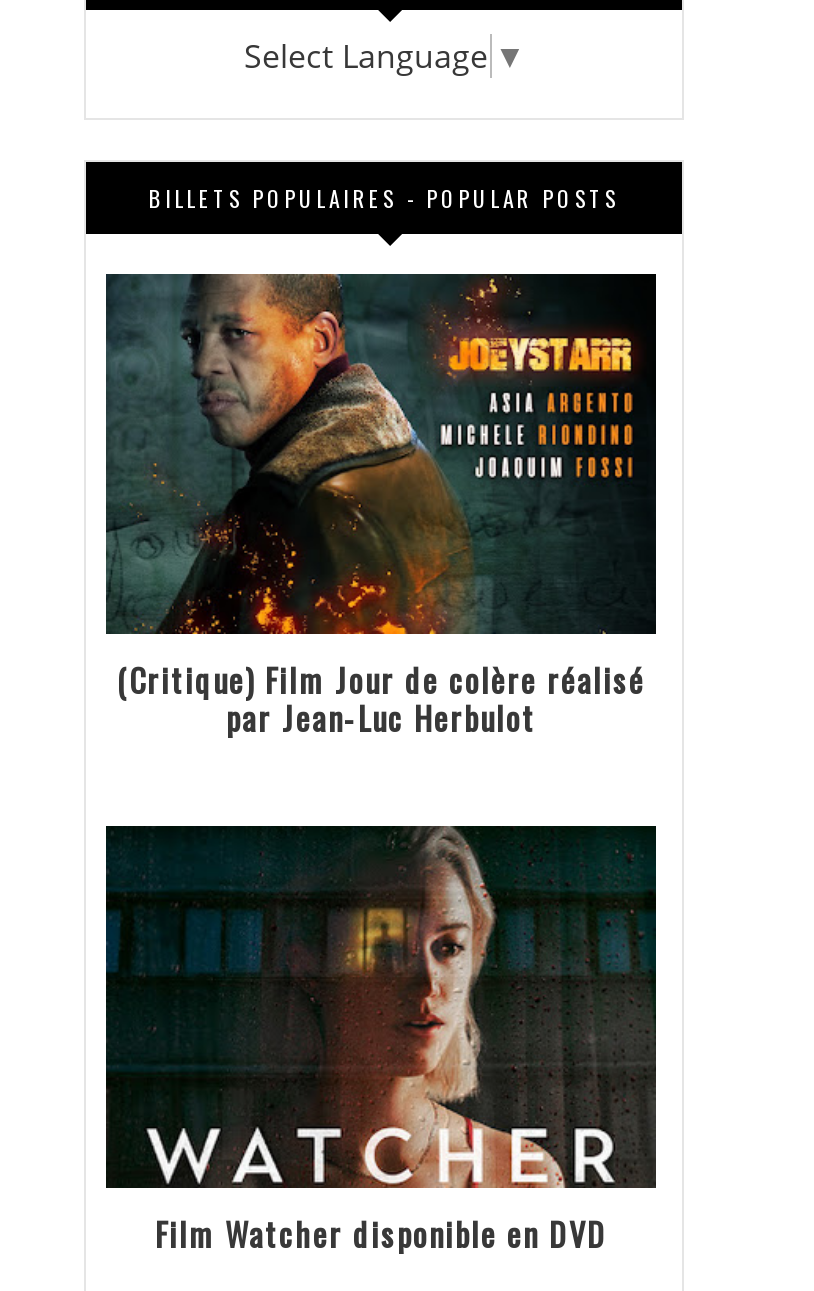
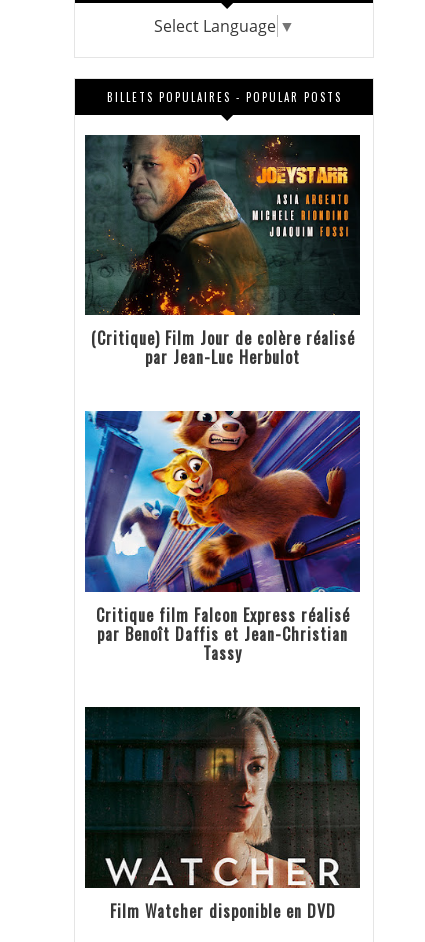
none -> [84,410,361,665] [image] | Critique film Falcon Express réalisé | par Benoît Daffis et Jean-Christian | Tassy

